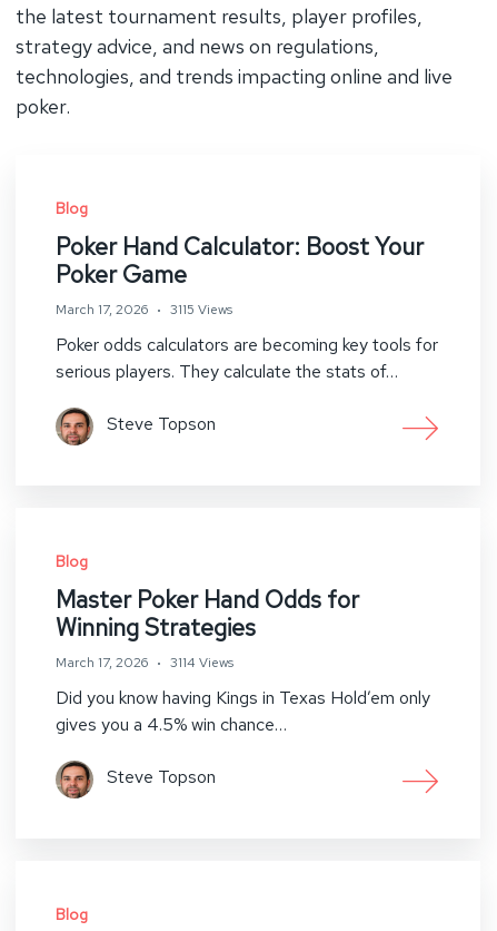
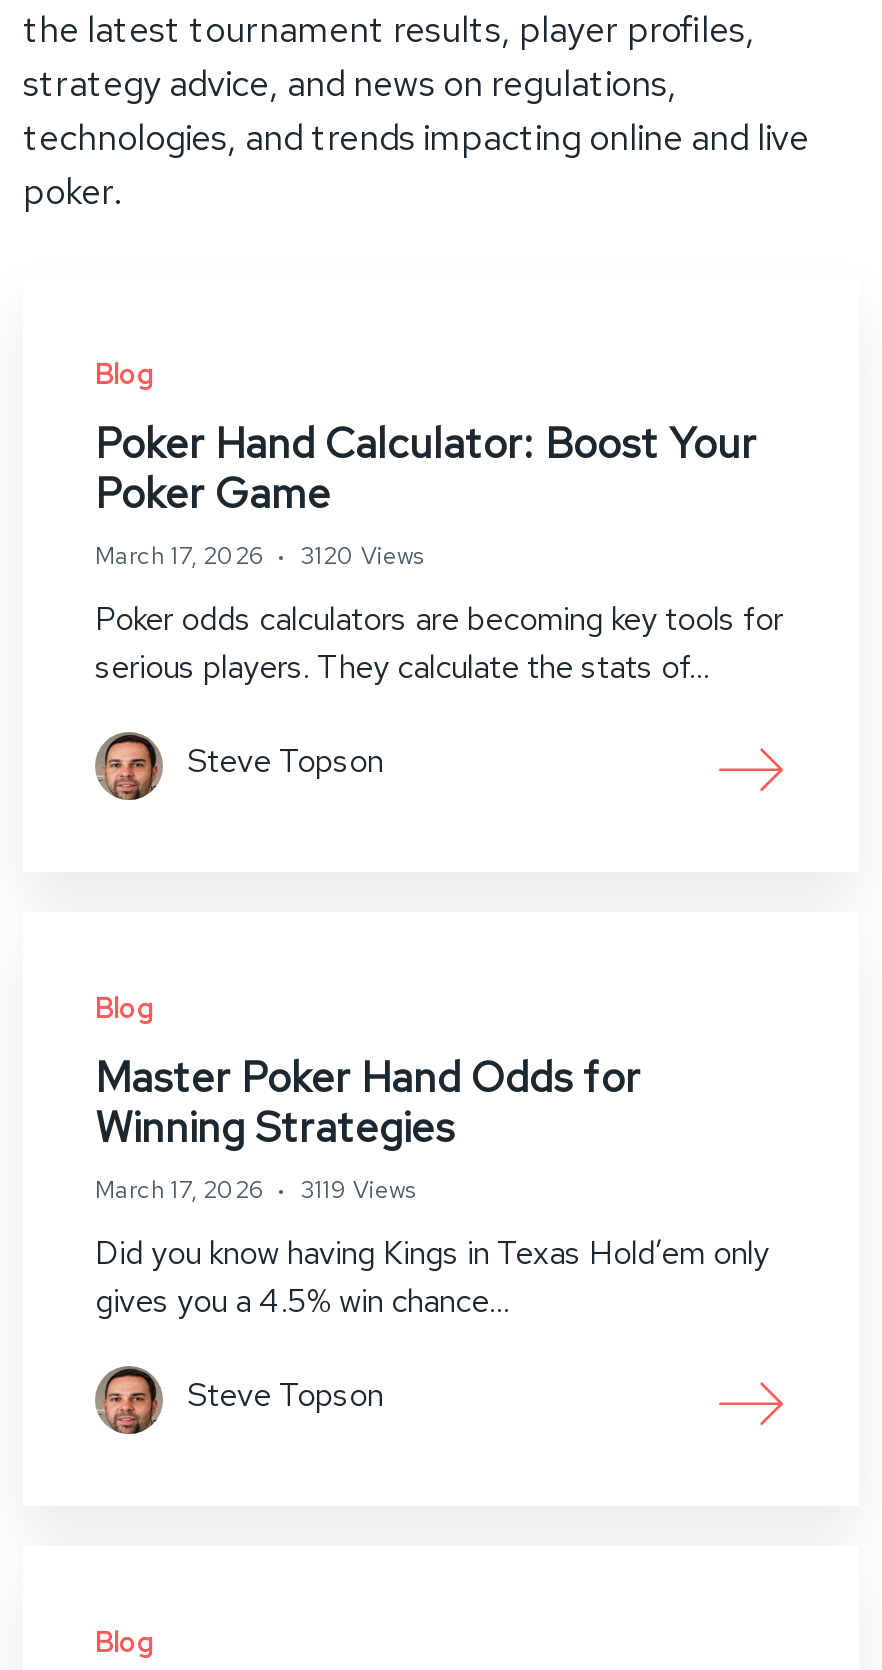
[56,300,232,318] March 17, 2026 3115 Views -> [95,539,423,571] March 17, 2026 3120 Views
[56,653,233,671] March 17, 2026 3114 Views -> [95,1173,415,1205] March 17, 2026 3119 Views

